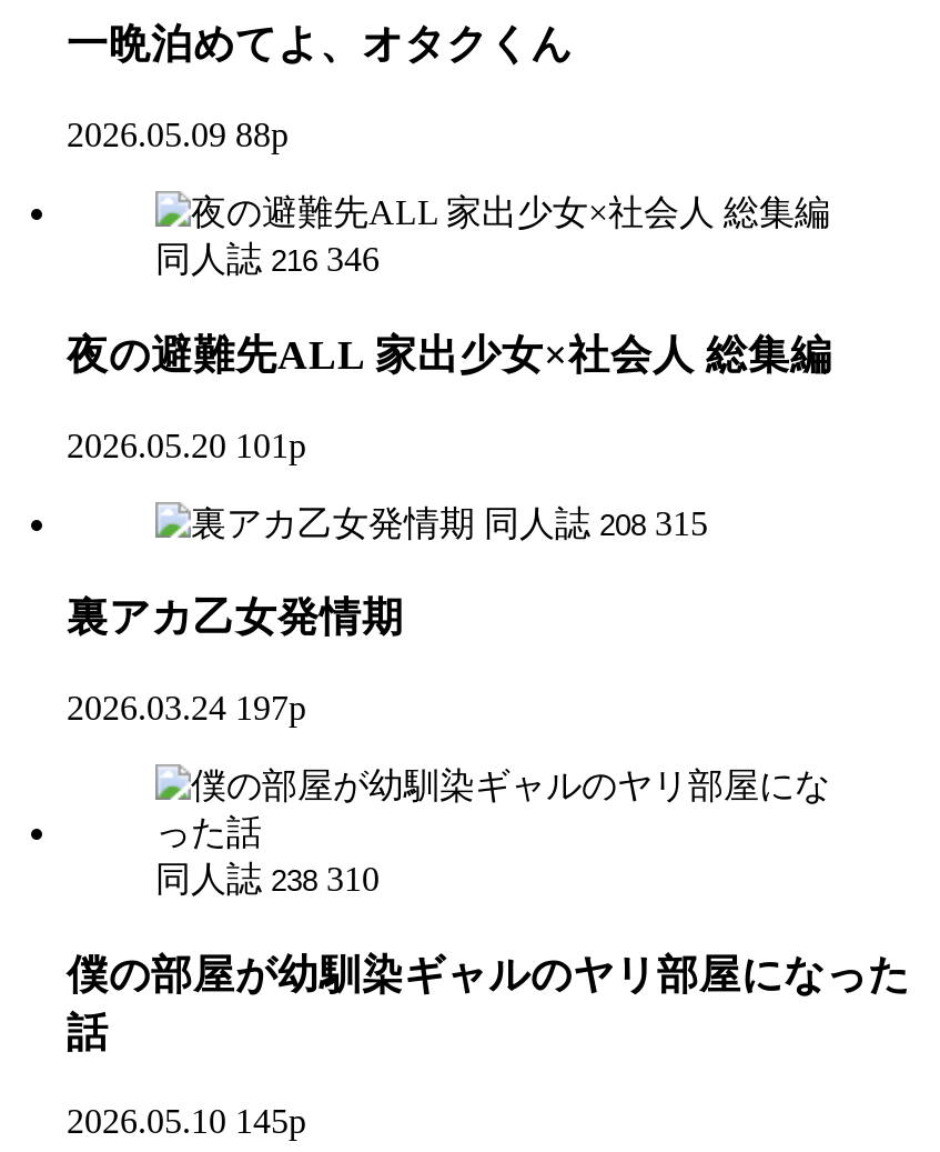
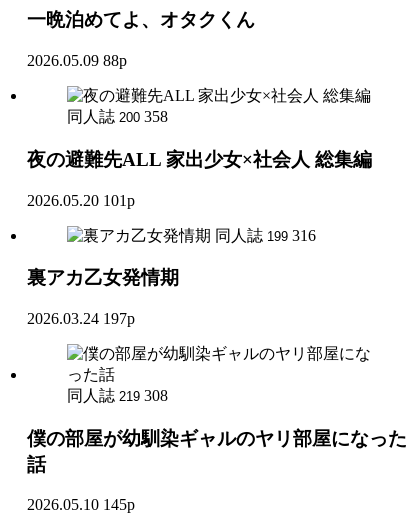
[155,240,380,278] 同人誌 216 346 -> [67,108,168,125] 同人誌 200 358
[484,503,708,541] 同人誌 208 315 -> [215,226,316,243] 同人誌 199 316
[155,860,380,897] 同人誌 238 310 -> [67,387,168,404] 同人誌 219 308

